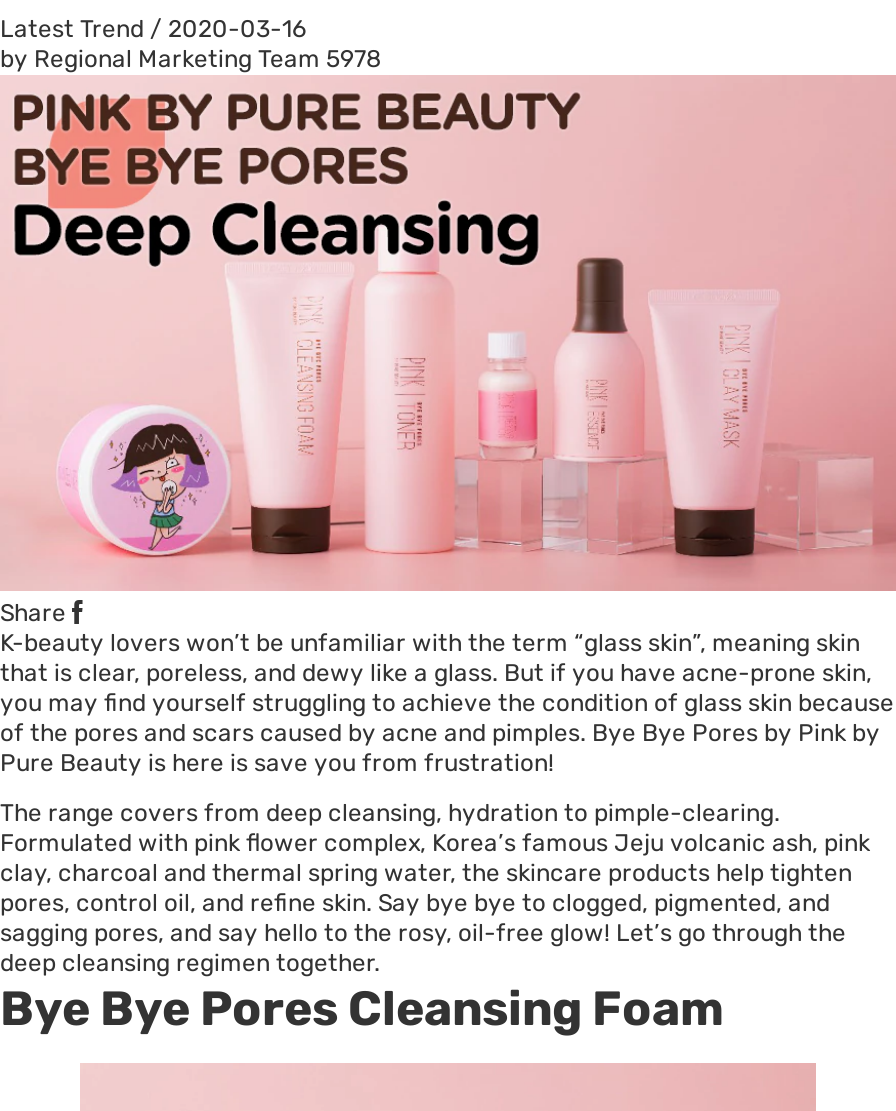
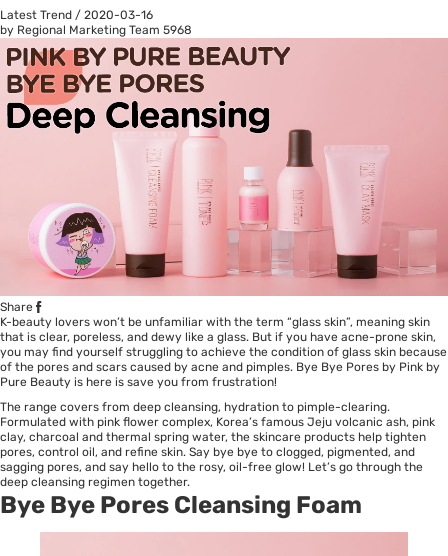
[0,45,382,73] by Regional Marketing Team 5978 -> [0,23,192,37] by Regional Marketing Team 5968

